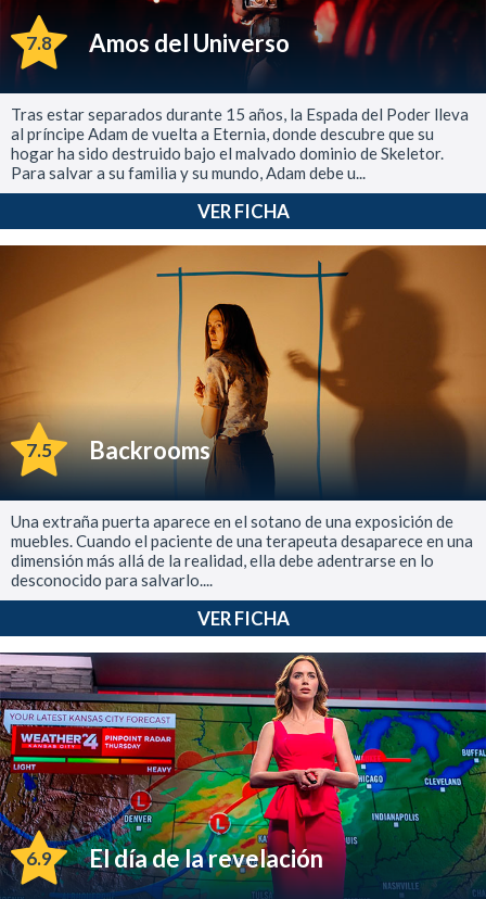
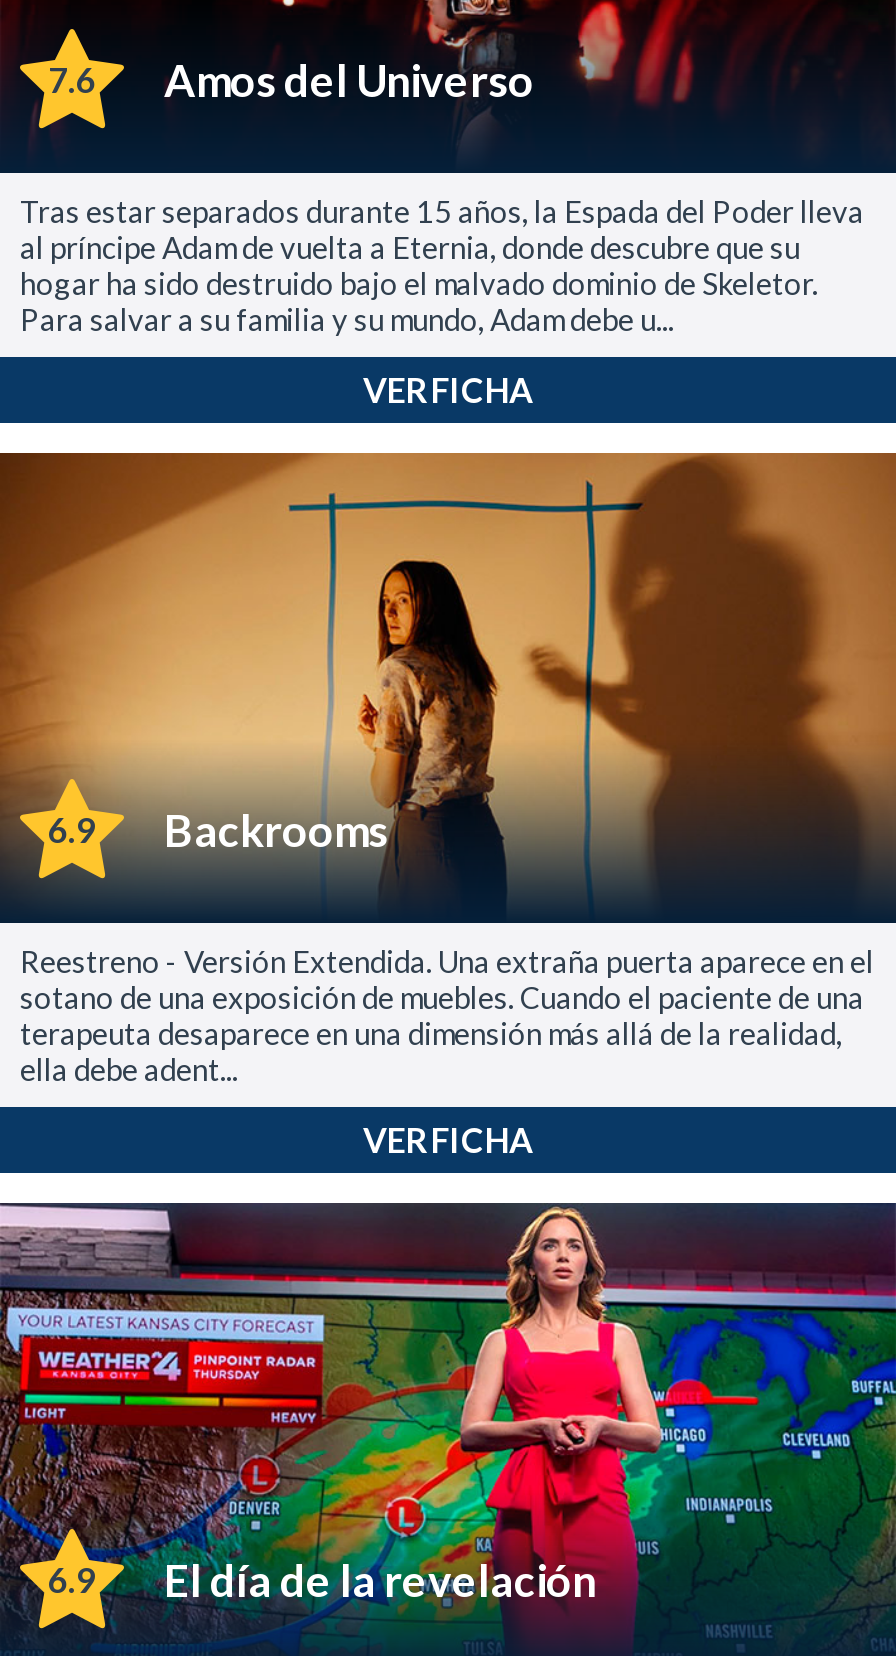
[26,28,290,58] 7.8 Amos del Universo -> [48,52,534,106] 7.6 Amos del Universo
[26,436,210,465] 7.5 Backrooms -> [48,803,388,857] 6.9 Backrooms
[11,512,473,590] Una extraña puerta aparece en el sotano de una exposición de | muebles. Cuando el paciente de una terapeuta desaparece en una | dimensión más allá de la realidad, ella debe adentrarse en lo | desconocido para salvarlo.... -> [20,943,874,1087] Reestreno - Versión Extendida. Una extraña puerta aparece en el | sotano de una exposición de muebles. Cuando el paciente de una | terapeuta desaparece en una dimensión más allá de la realidad, | ella debe adent...

